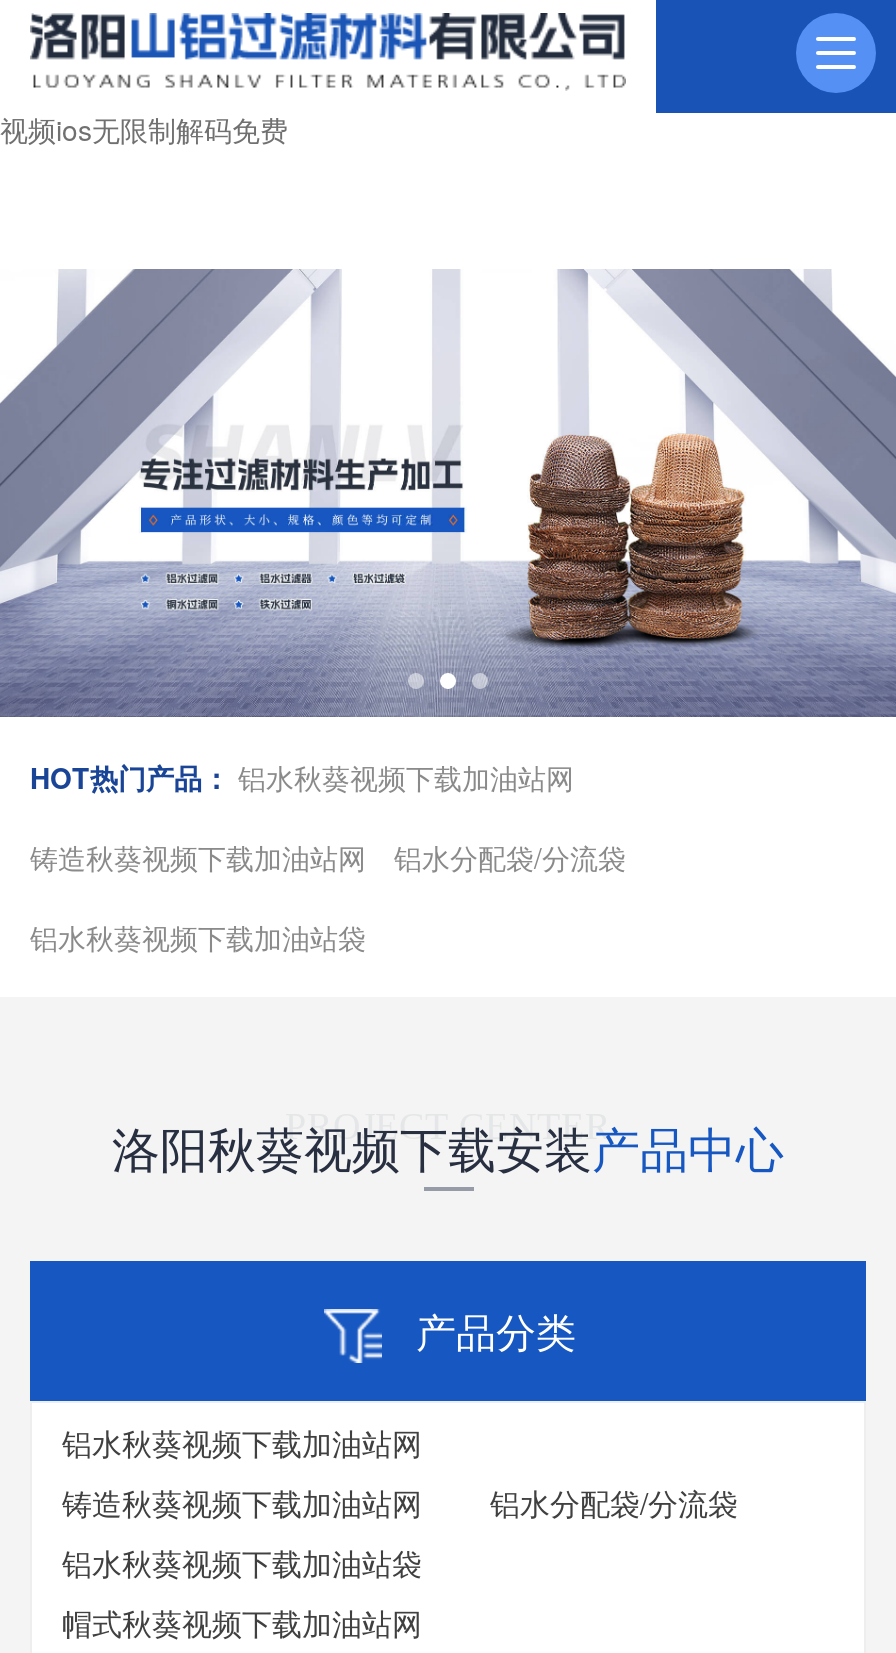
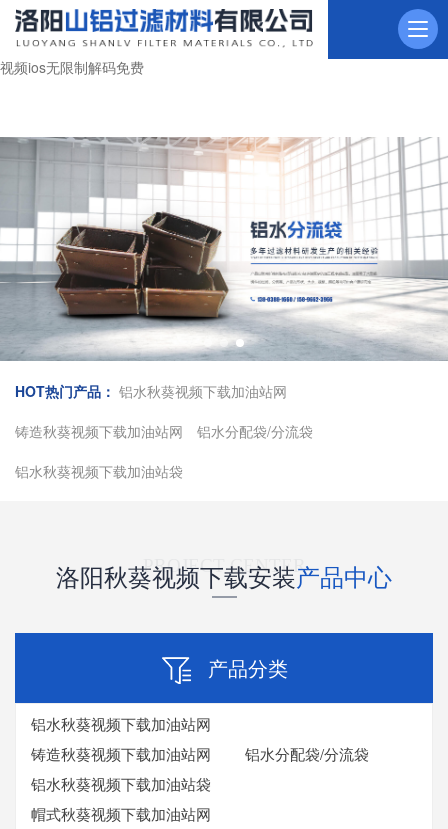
[6,267,890,717] [image] -> [3,136,445,361] [image]

